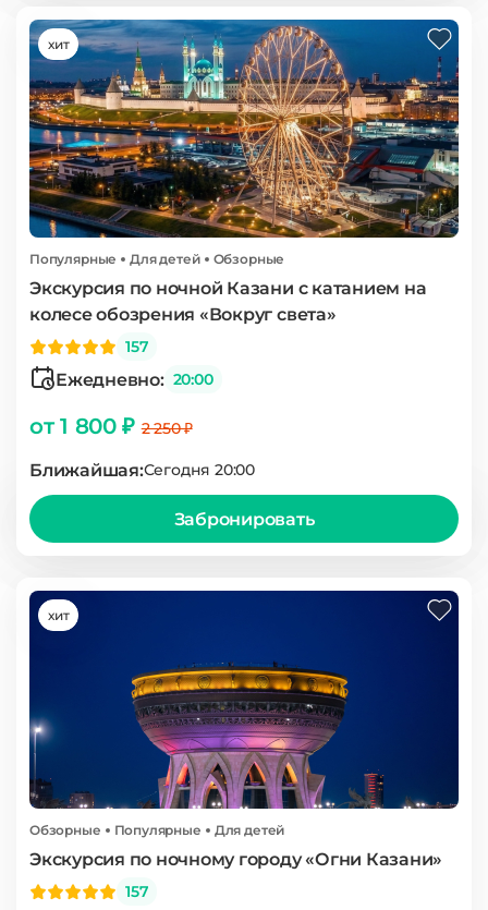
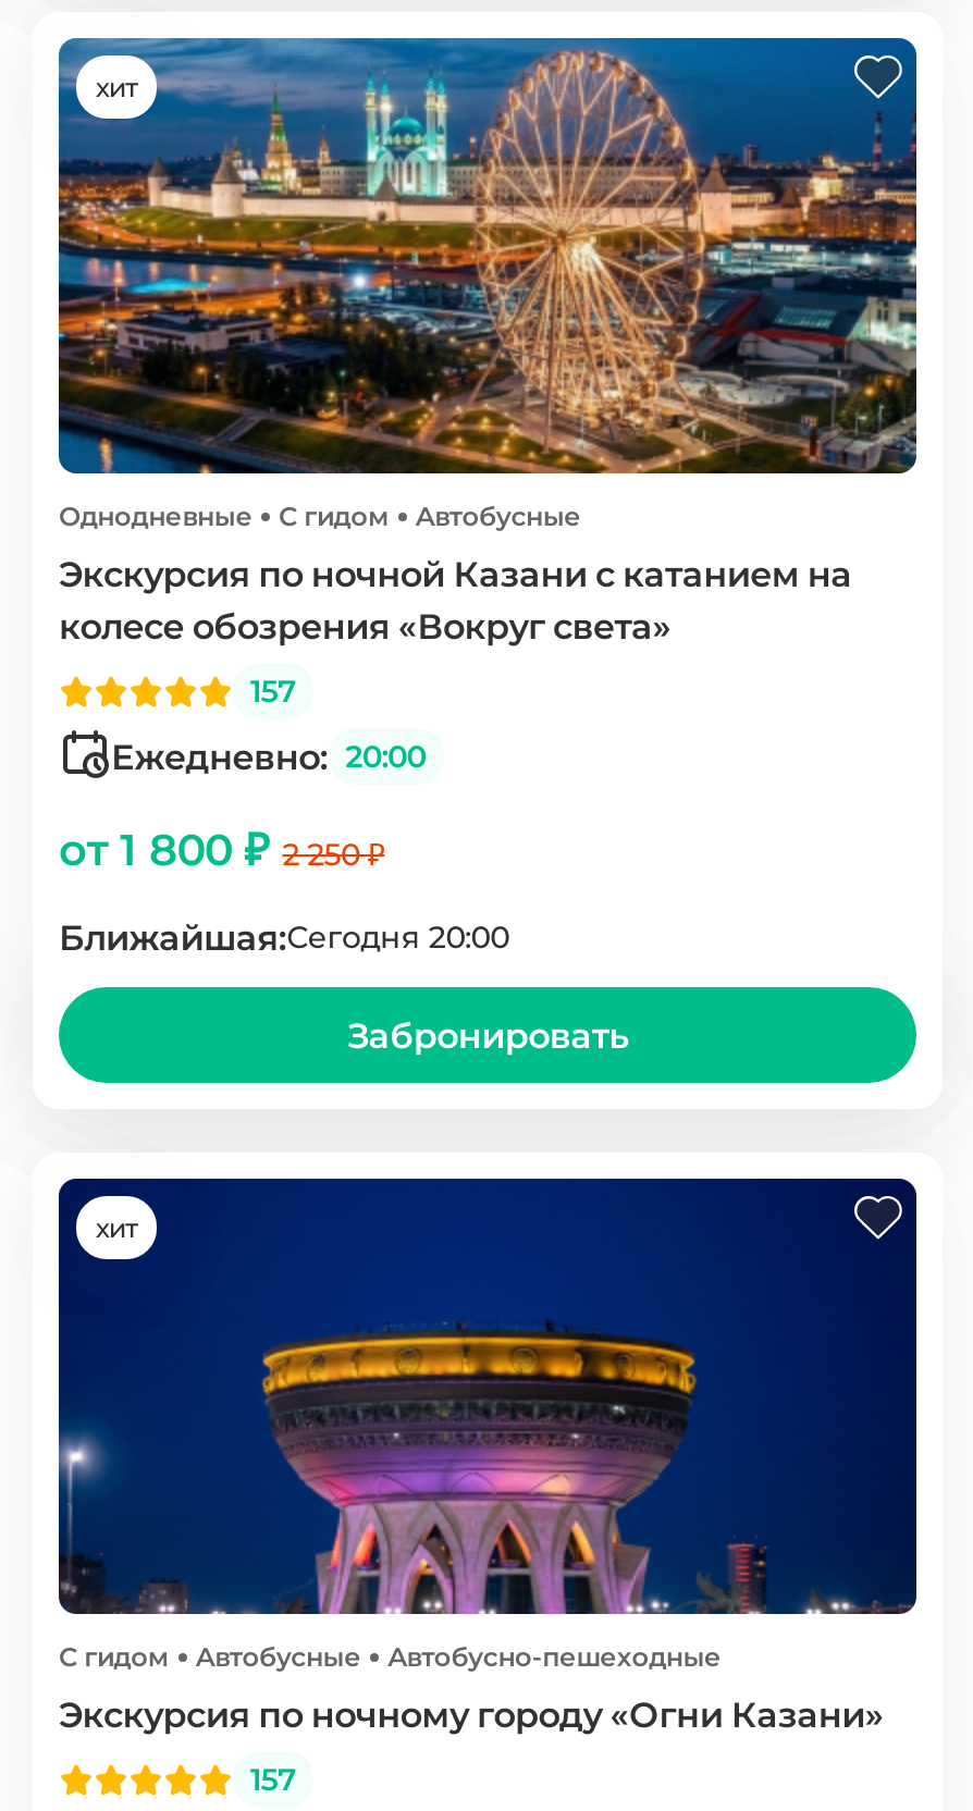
[29,251,285,267] Популярные | Для детей | Обзорные -> [59,500,581,532] Однодневные | С гидом | Автобусные
[29,822,285,838] Обзорные | Популярные | Для детей -> [59,1640,721,1673] С гидом | Автобусные | Автобусно-пешеходные

